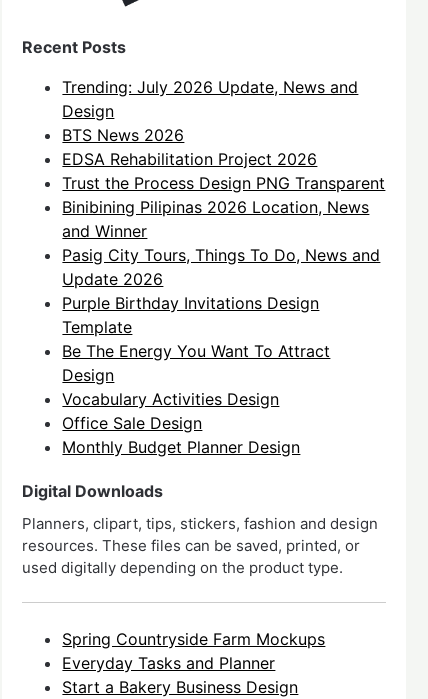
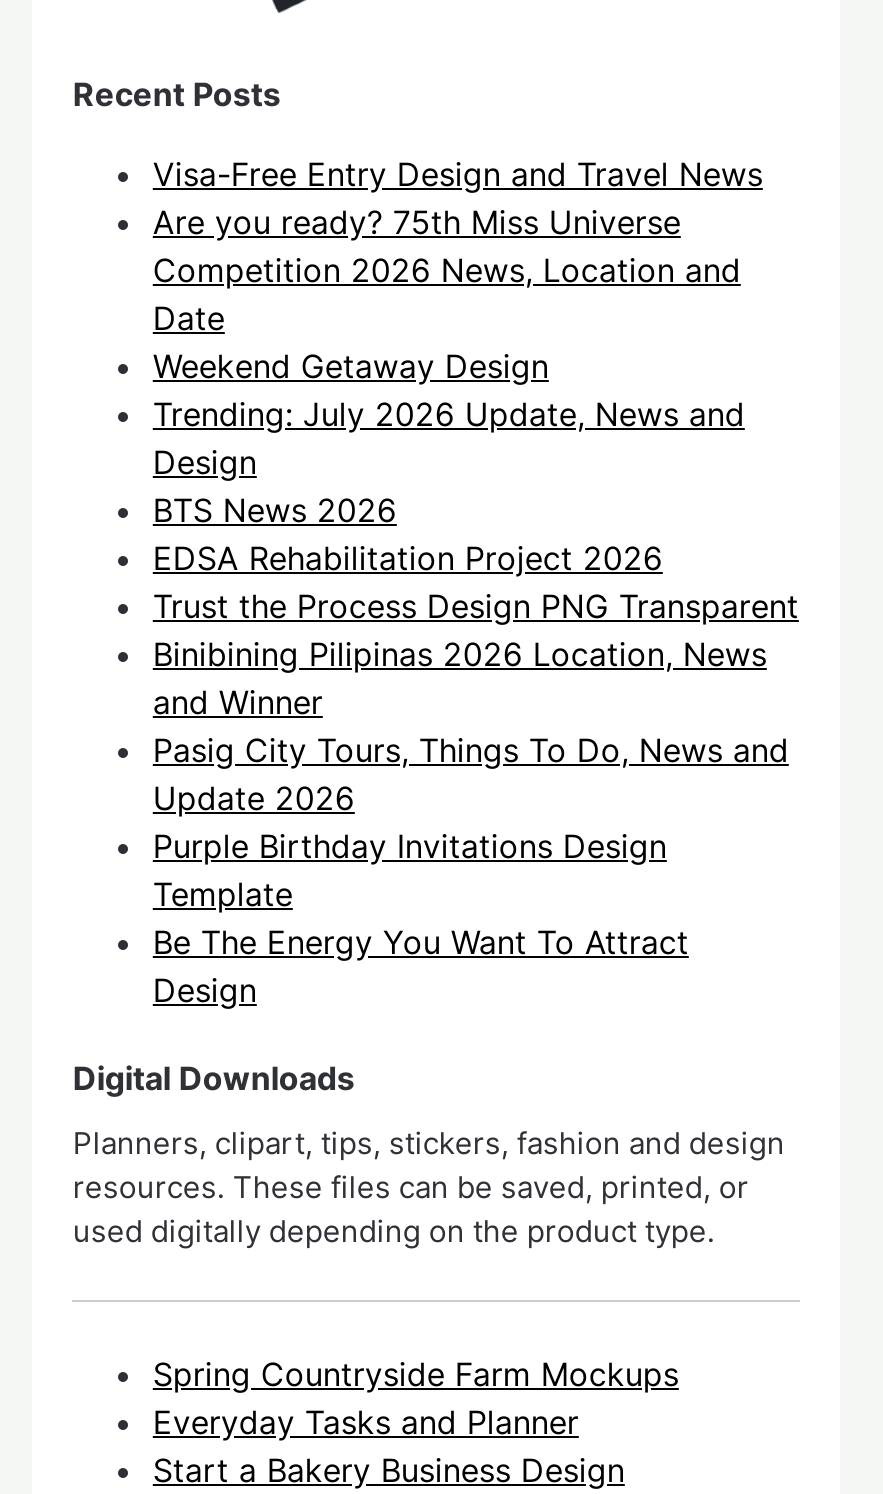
none -> [153,154,763,386] Visa-Free Entry Design and Travel News | Are you ready? 75th Miss Universe | Competition 2026 News, Location and | Date | Weekend Getaway Design
moved [62,77,385,385] -> [153,394,799,1010]: Trending: July 2026 Update, News and | Design | BTS News 2026 | ... | Be The Energy You Want To Attract | Design
[62,389,300,457] Vocabulary Activities Design | Office Sale Design | Monthly Budget Planner Design -> none

